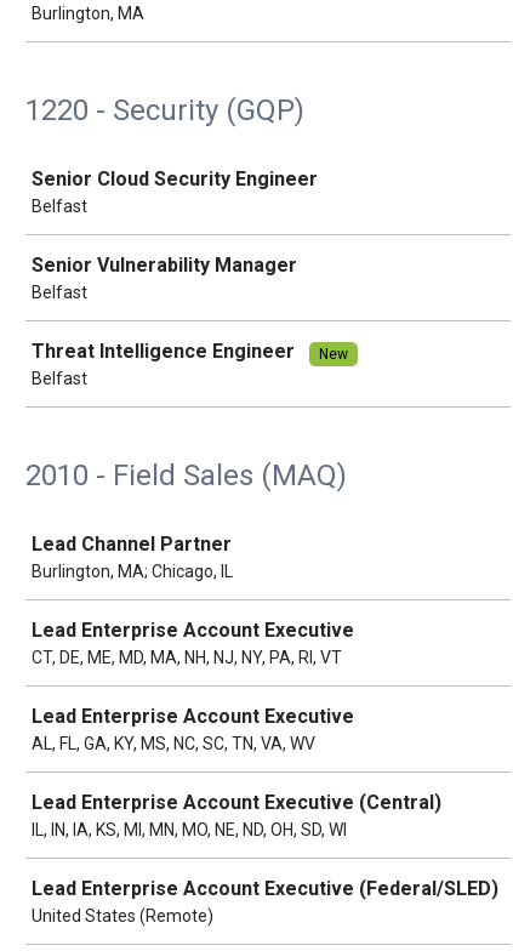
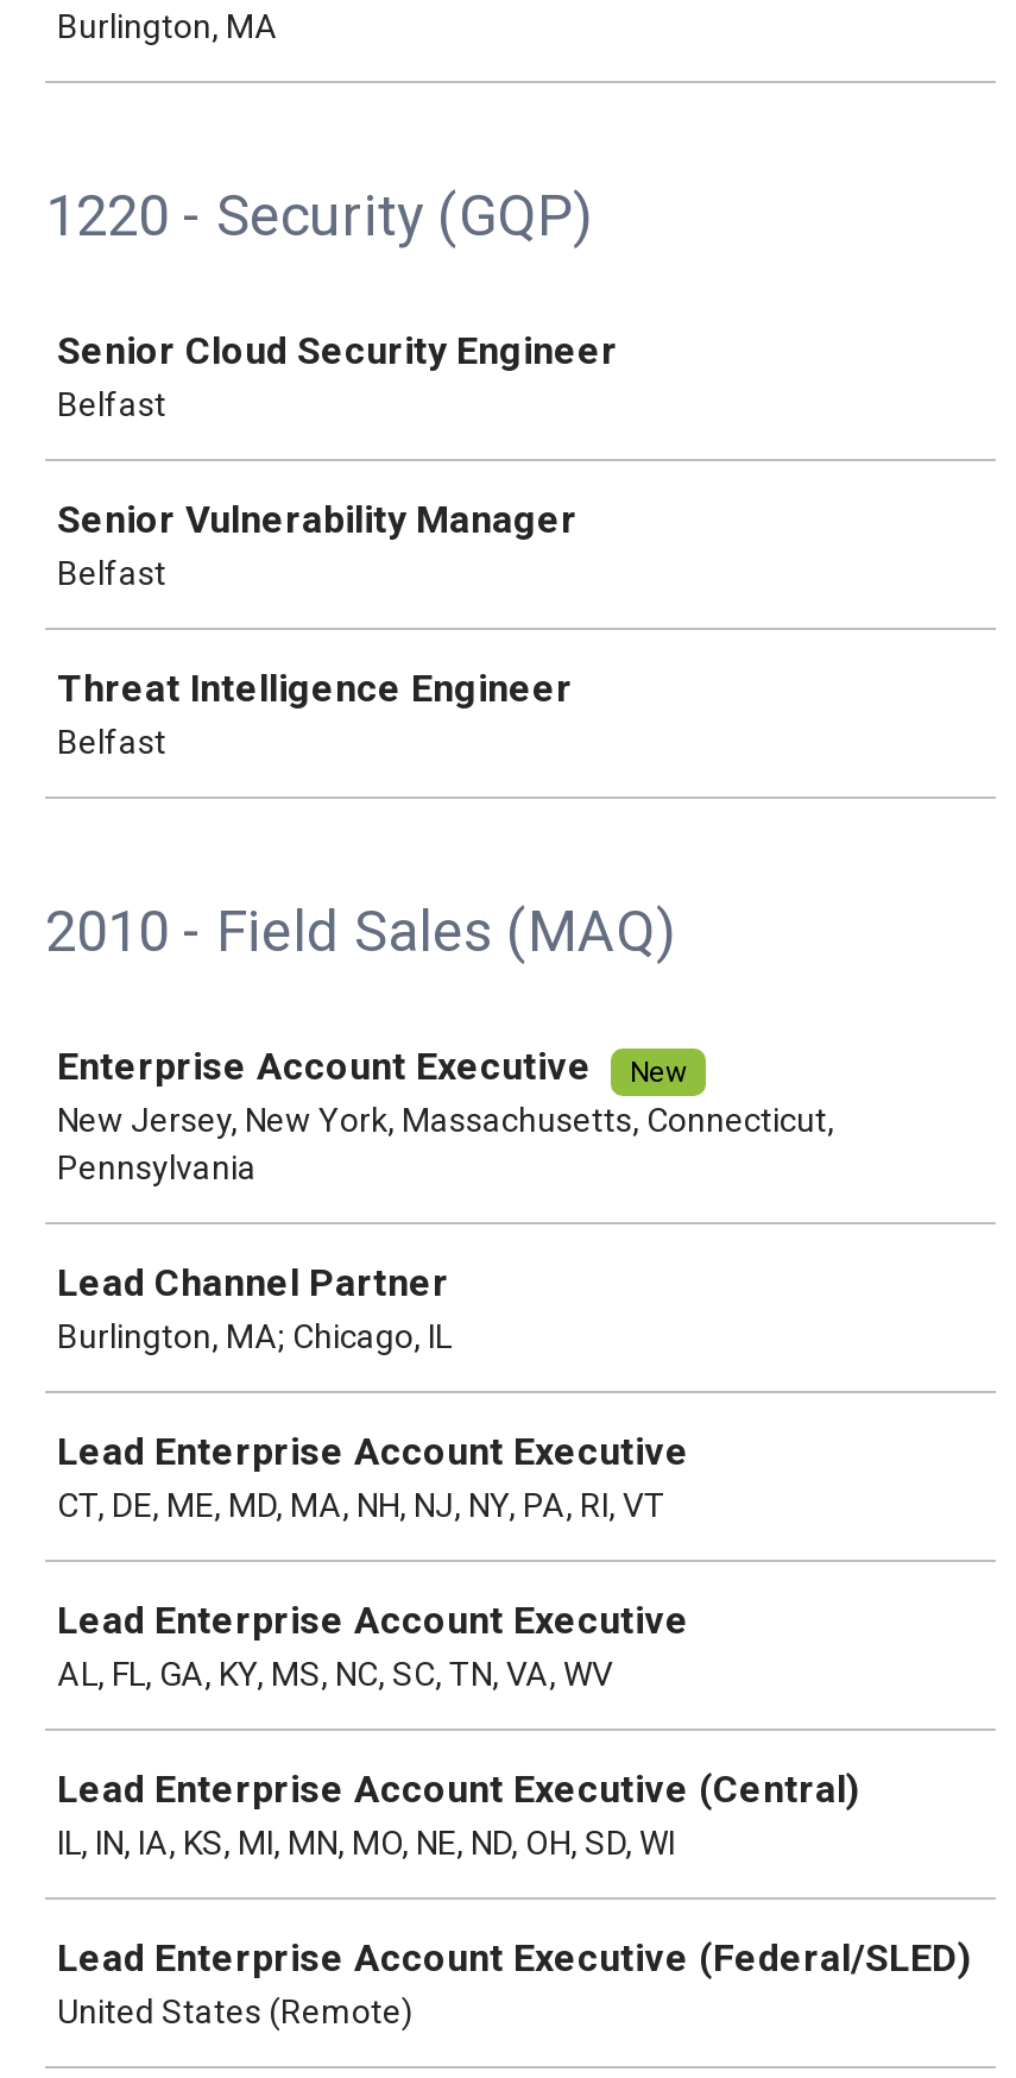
[319,346,348,363] New -> none
none -> [57,1044,834,1186] Enterprise Account Executive | New | New Jersey, New York, Massachusetts, Connecticut, | Pennsylvania

